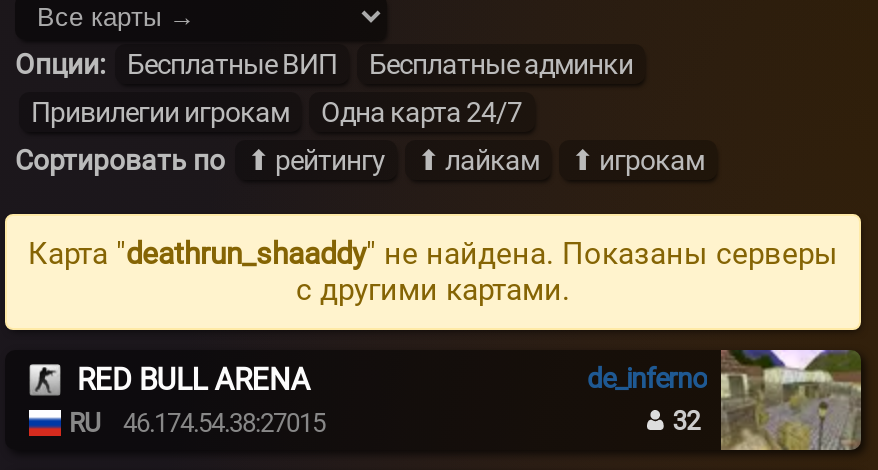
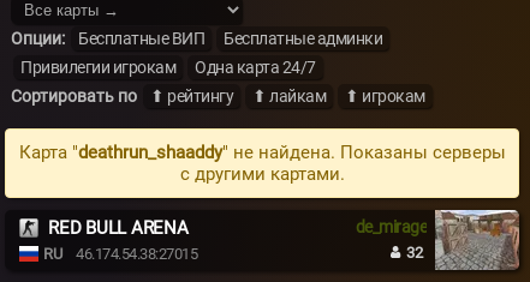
[587,348,861,450] [image] | de_inferno -> [355,209,519,270] [image] | de_mirage

